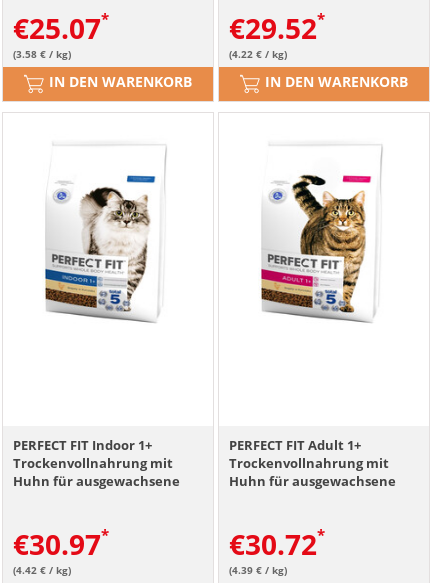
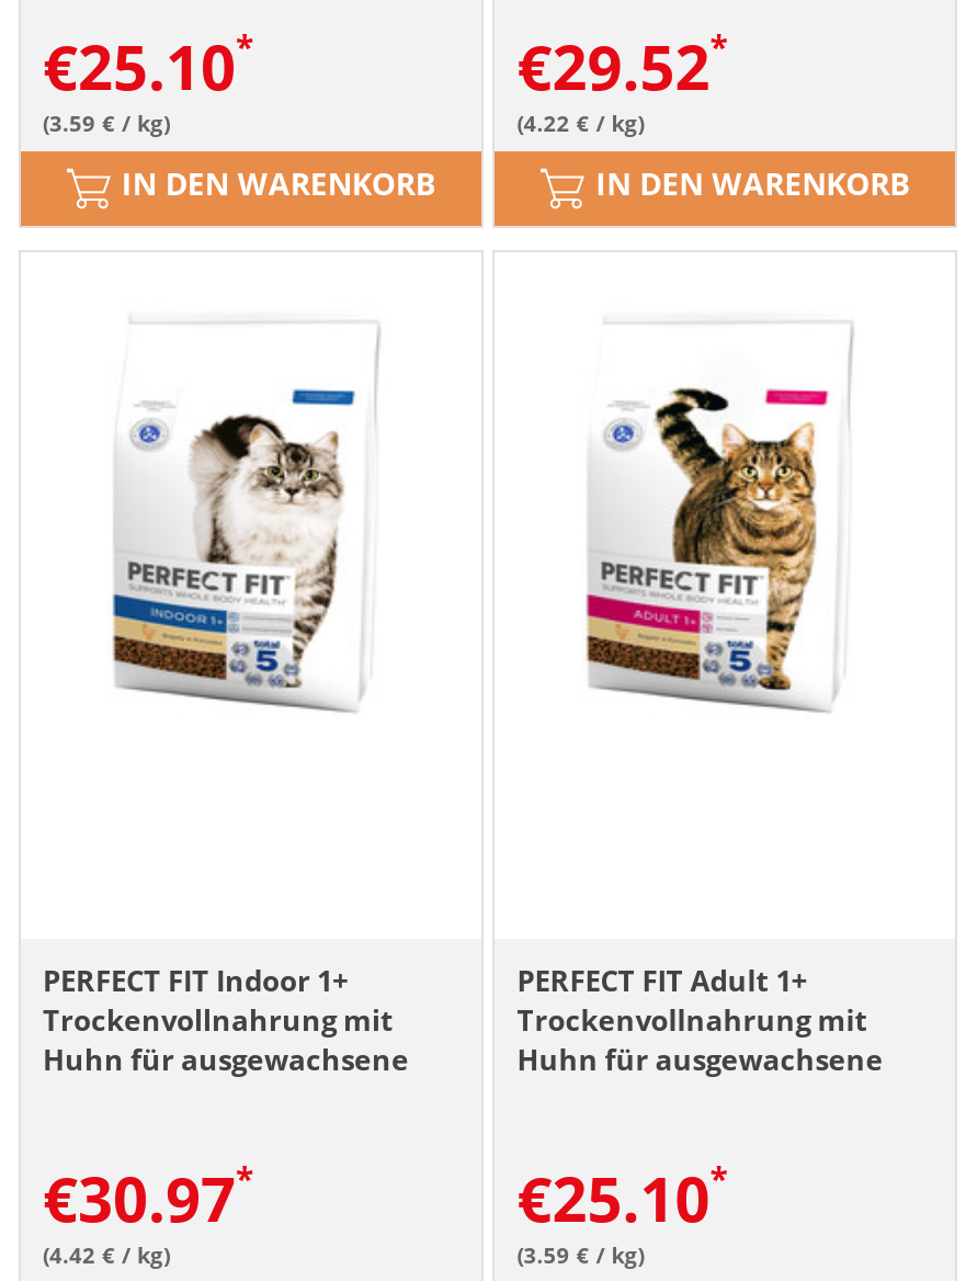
[13,9,101,47] €25.07 -> [43,23,236,107] €25.10
[13,47,71,61] (3.58 € / kg) -> [43,107,170,137] (3.59 € / kg)
[229,525,317,563] €30.72 -> [517,1156,710,1240] €25.10
[229,563,287,577] (4.39 € / kg) -> [517,1240,644,1270] (3.59 € / kg)

